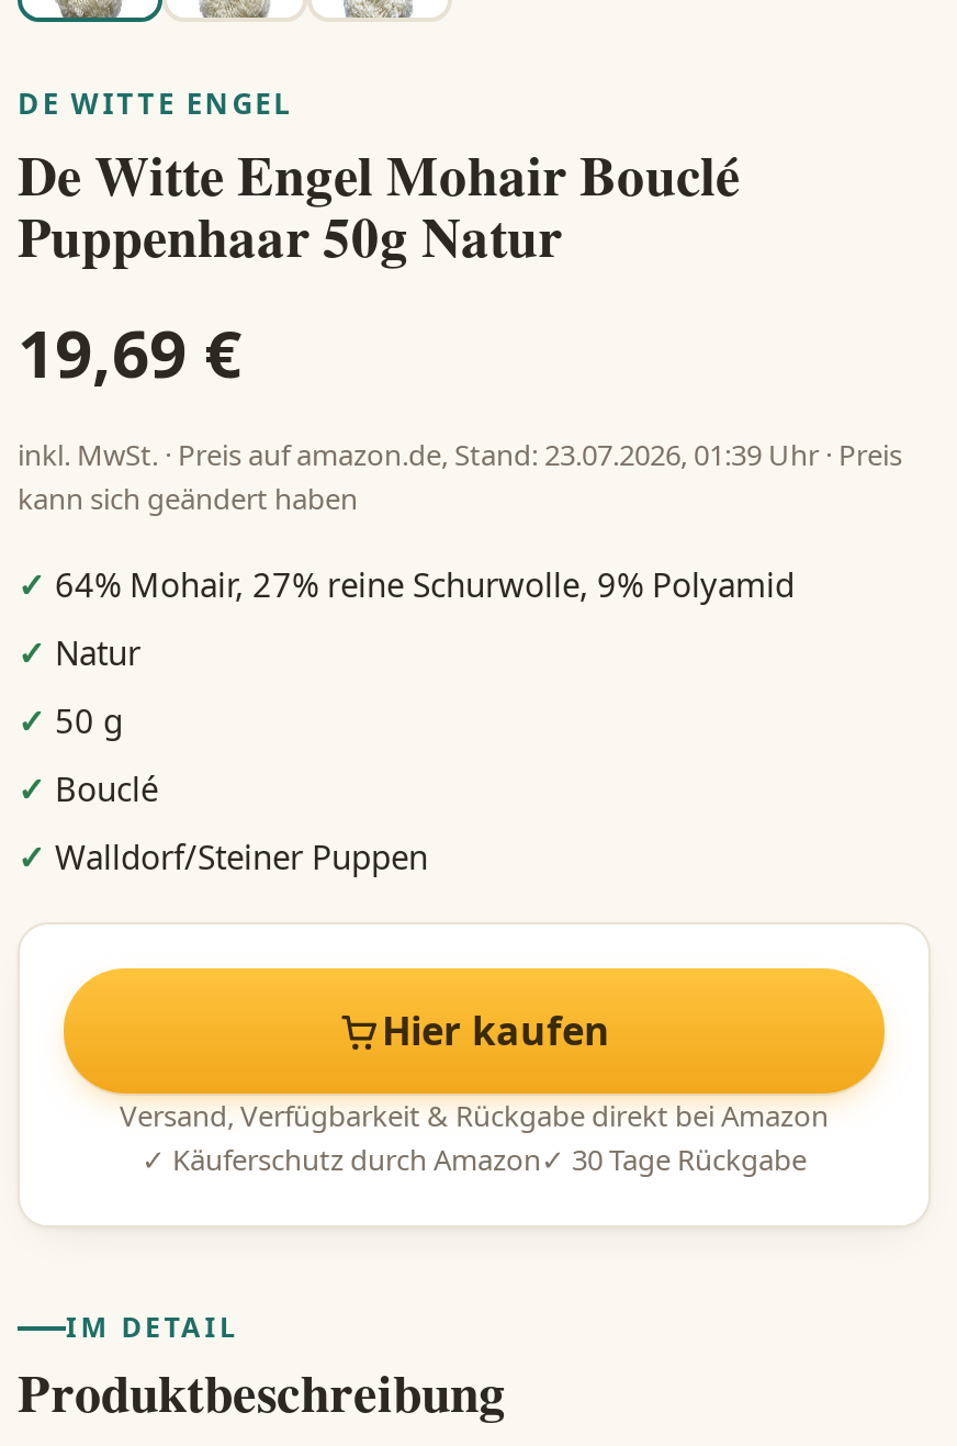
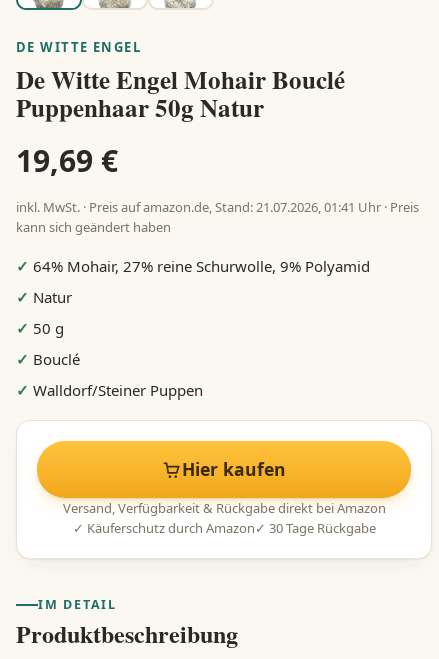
[18,435,902,474] inkl. MwSt. · Preis auf amazon.de, Stand: 23.07.2026, 01:39 Uhr · Preis -> [16,198,419,216] inkl. MwSt. · Preis auf amazon.de, Stand: 21.07.2026, 01:41 Uhr · Preis

